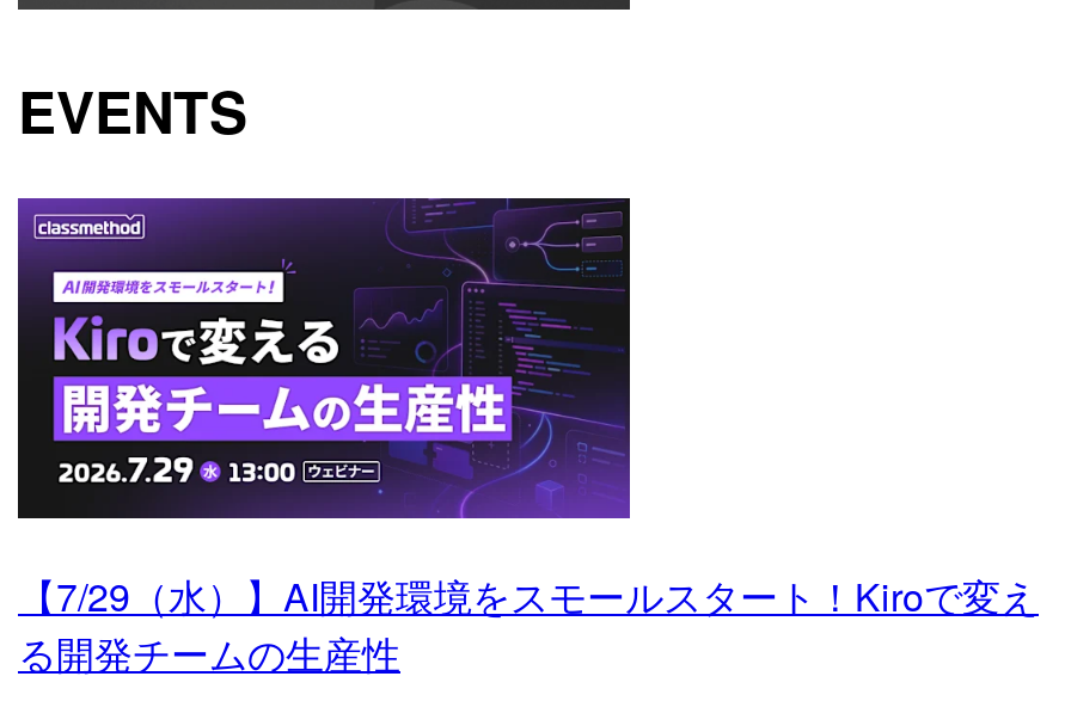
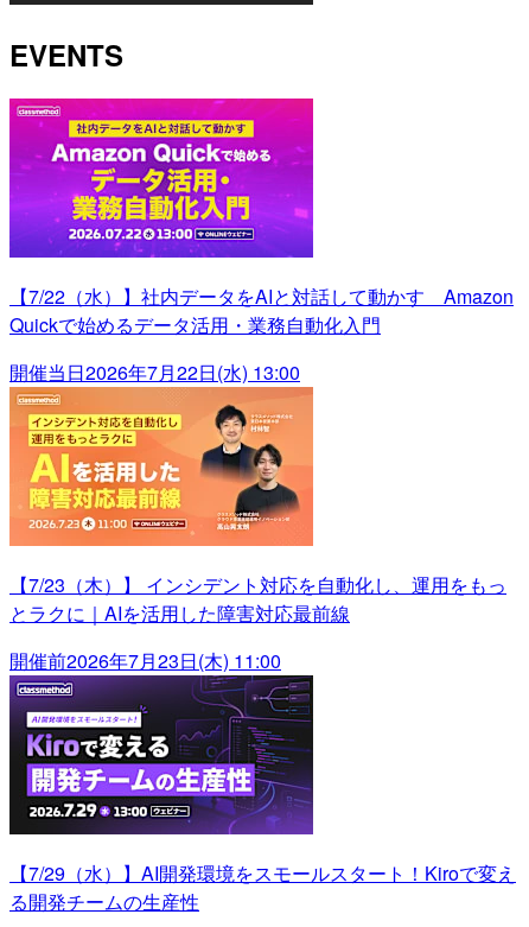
none -> [8,97,514,386] [image] | 【7/22（水）】社内データをAIと対話して動かす Amazon | Quickで始めるデータ活用・業務自動化入門 | 開催当日2026年7月22日(水) 13:00
none -> [8,395,506,675] [image] | 【7/23（木）】 インシデント対応を自動化し、運用をもっ | とラクに｜AIを活用した障害対応最前線 | 開催前2026年7月23日(木) 11:00

